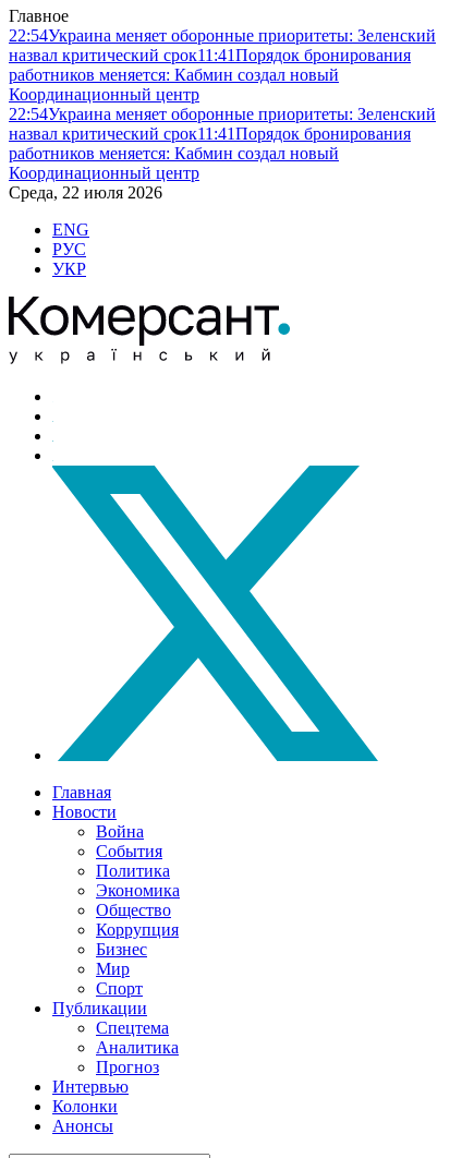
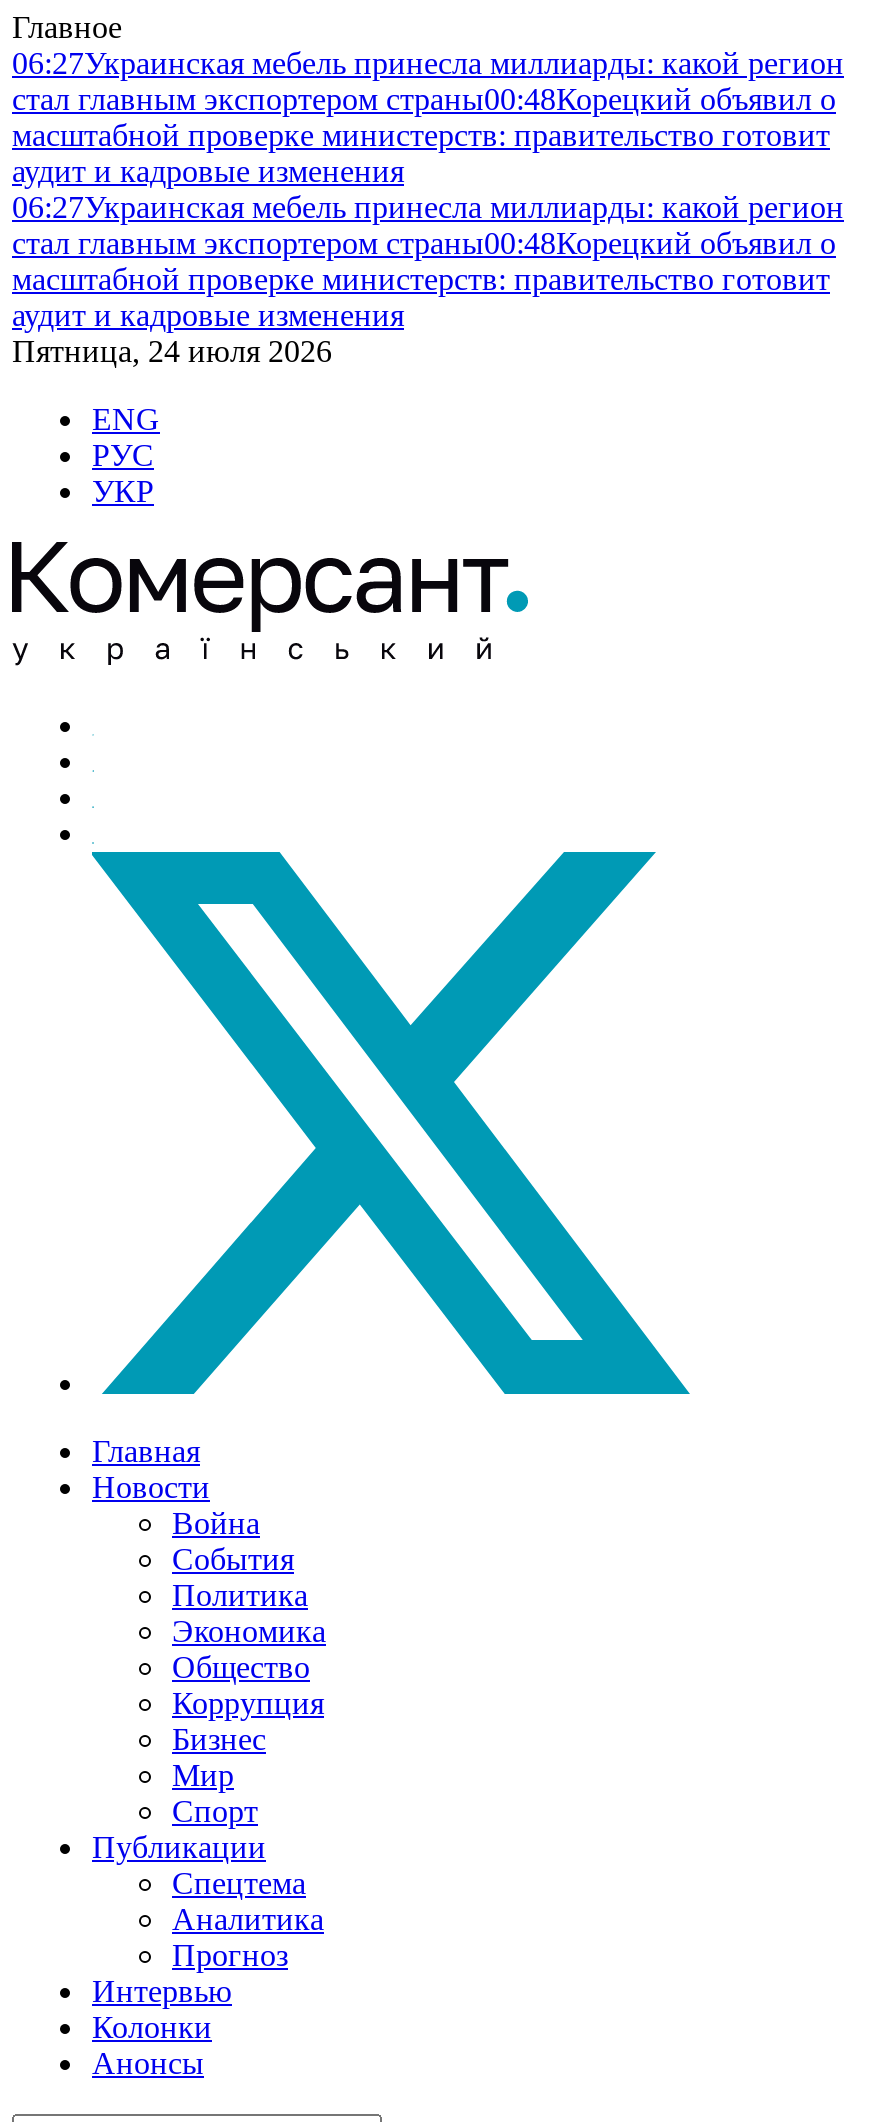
[9,26,436,202] 22:54Украина меняет оборонные приоритеты: Зеленский | назвал критический срок11:41Порядок бронирования | работников меняется: Кабмин создал новый | Координационный центр | 22:54Украина меняет оборонные приоритеты: Зеленский | назвал критический срок11:41Порядок бронирования | работников меняется: Кабмин создал новый | Координационный центр | Среда, 22 июля 2026 -> [12,46,844,368] 06:27Украинская мебель принесла миллиарды: какой регион | стал главным экспортером страны00:48Корецкий объявил о | масштабной проверке министерств: правительство готовит | аудит и кадровые изменения | 06:27Украинская мебель принесла миллиарды: какой регион | стал главным экспортером страны00:48Корецкий объявил о | масштабной проверке министерств: правительство готовит | аудит и кадровые изменения | Пятница, 24 июля 2026

